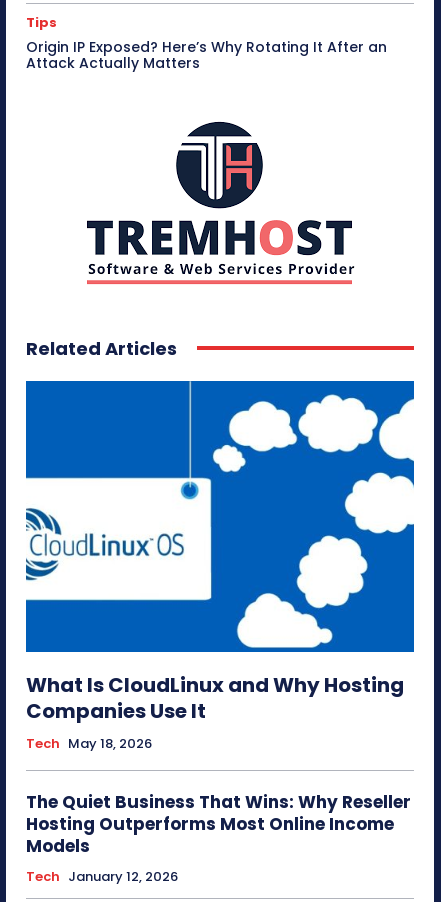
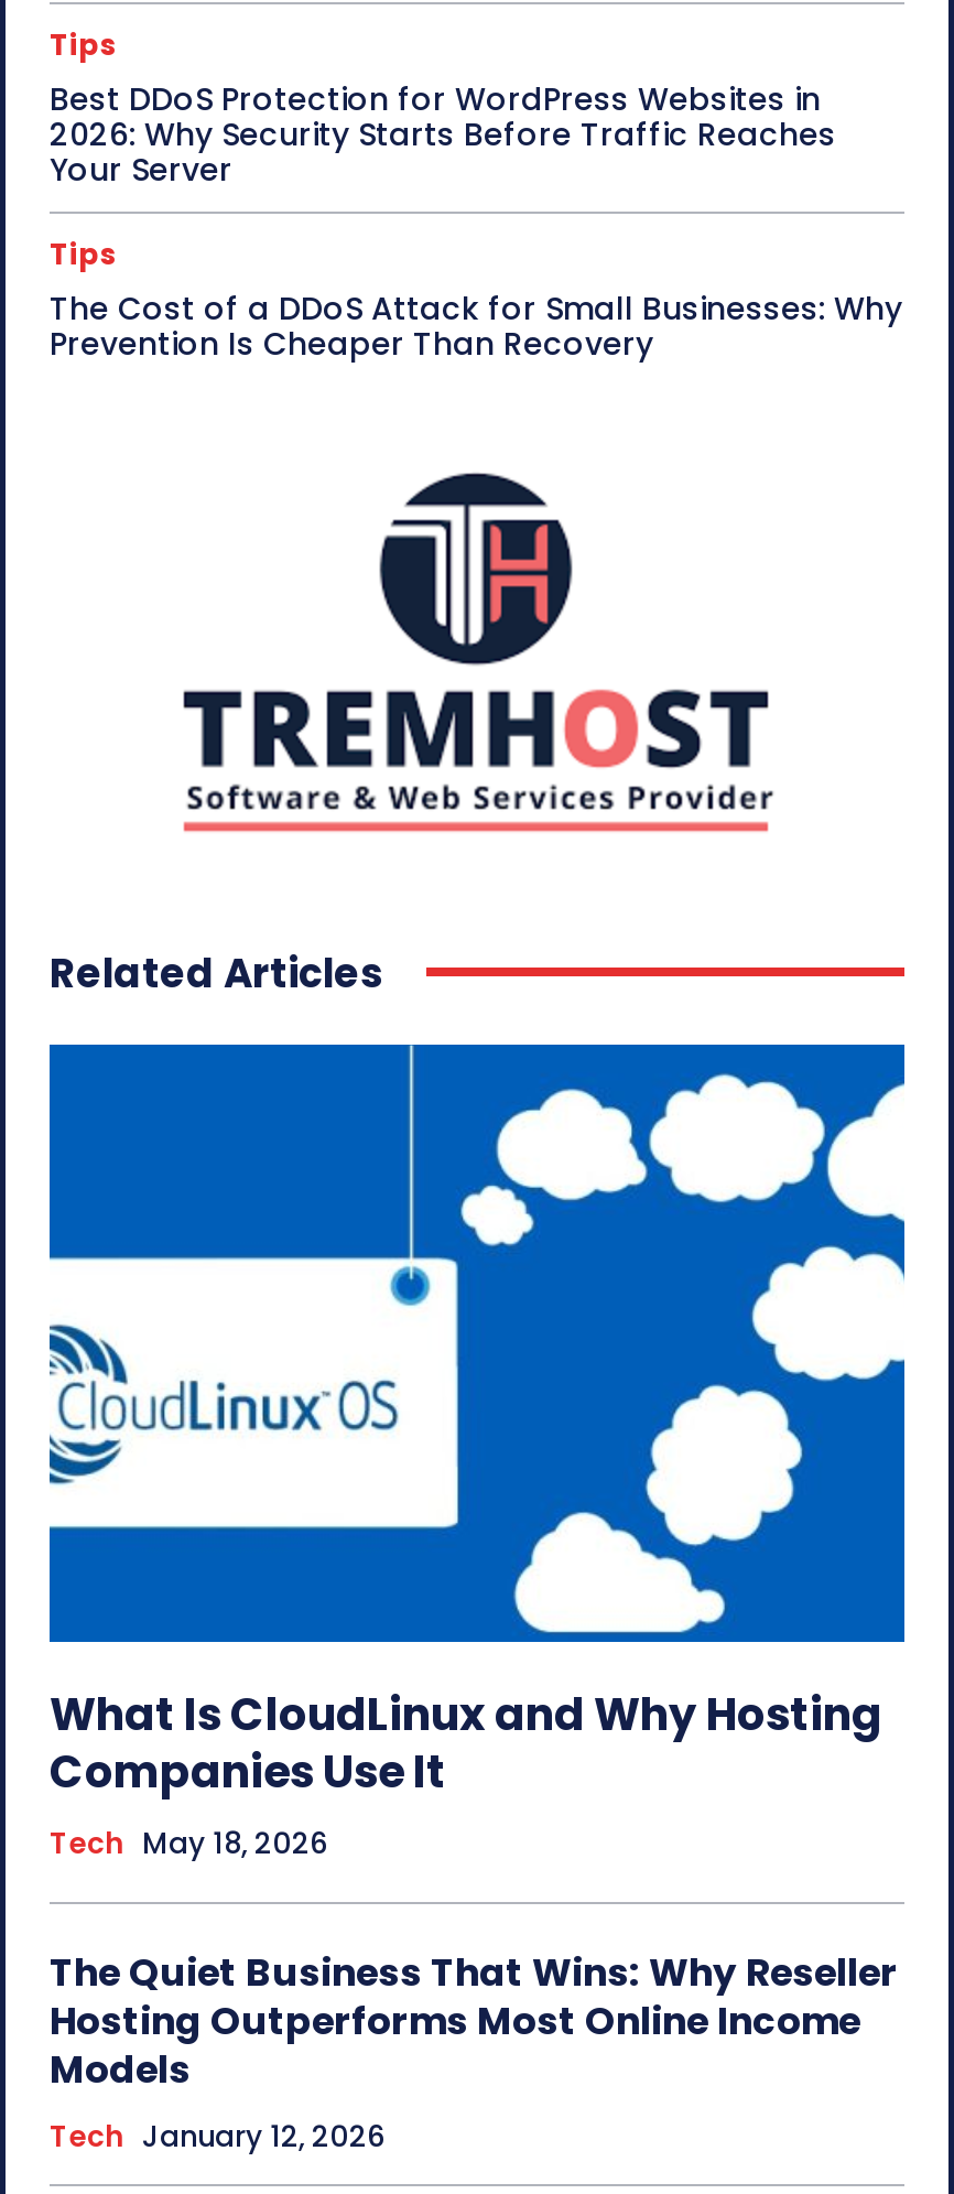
[26,37,387,73] Origin IP Exposed? Here’s Why Rotating It After an | Attack Actually Matters -> [50,76,902,365] Best DDoS Protection for WordPress Websites in | 2026: Why Security Starts Before Traffic Reaches | Your Server | Tips | The Cost of a DDoS Attack for Small Businesses: Why | Prevention Is Cheaper Than Recovery

